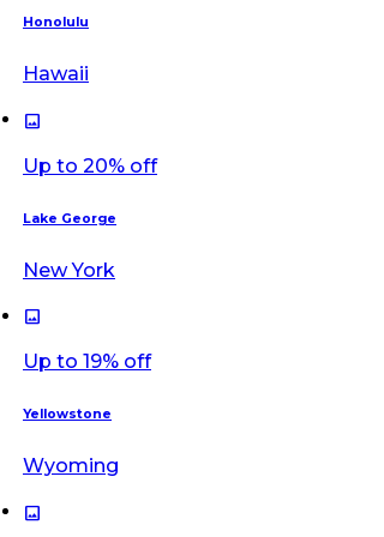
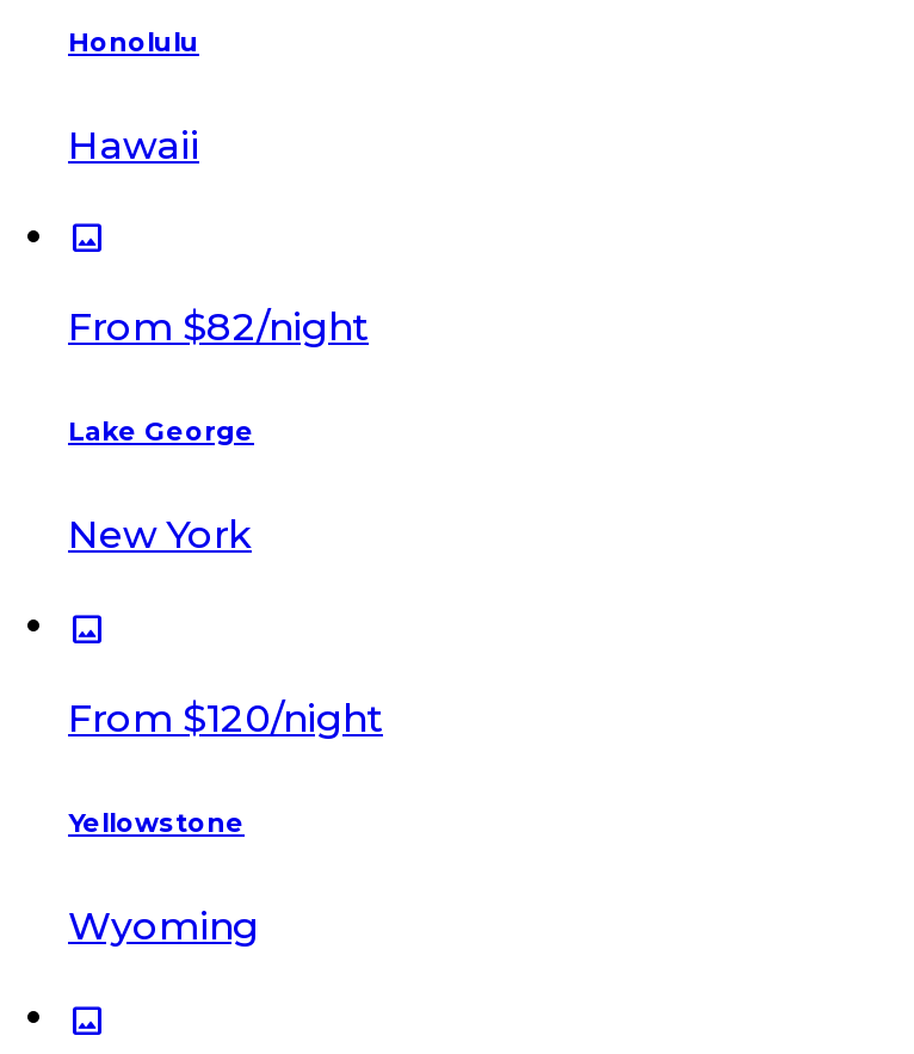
[23,154,157,177] Up to 20% off -> [68,305,369,350] From $82/night
[23,350,151,373] Up to 19% off -> [68,696,383,741] From $120/night

